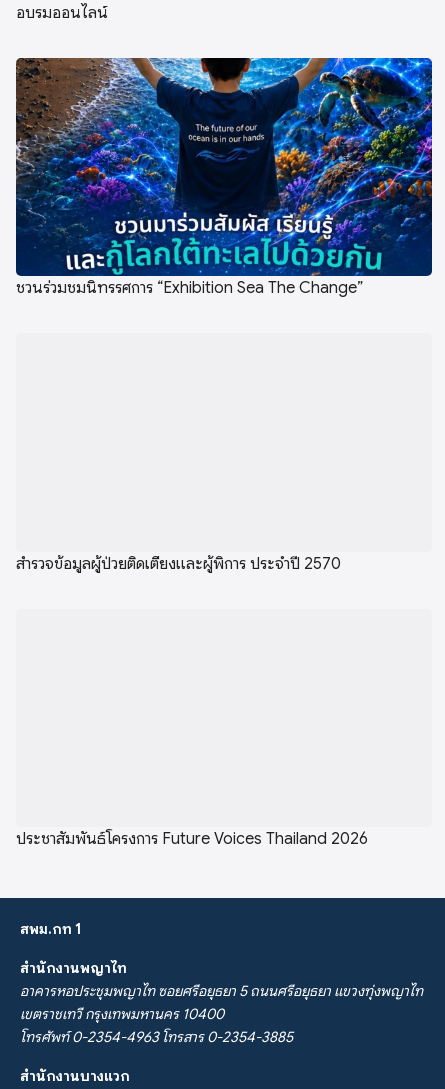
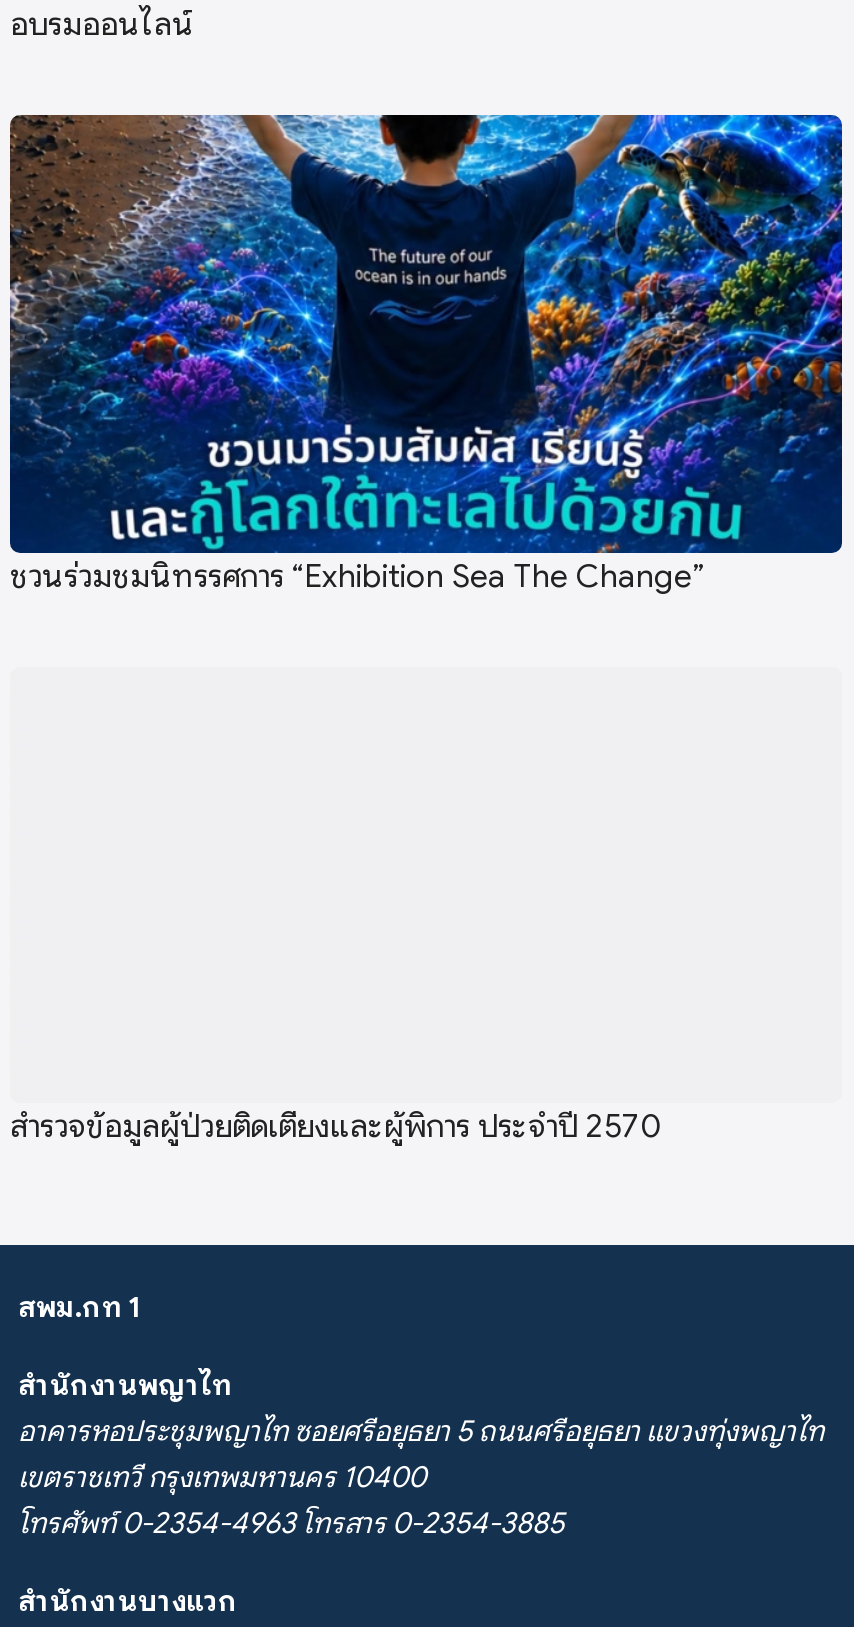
[16,829,368,849] ประชาสัมพันธ์โครงการ Future Voices Thailand 2026 -> none

